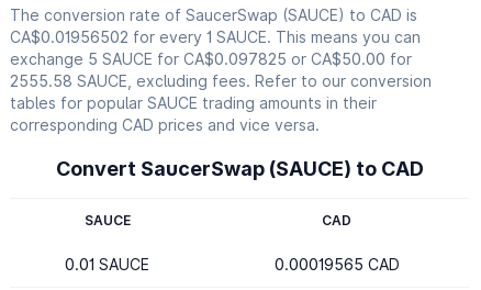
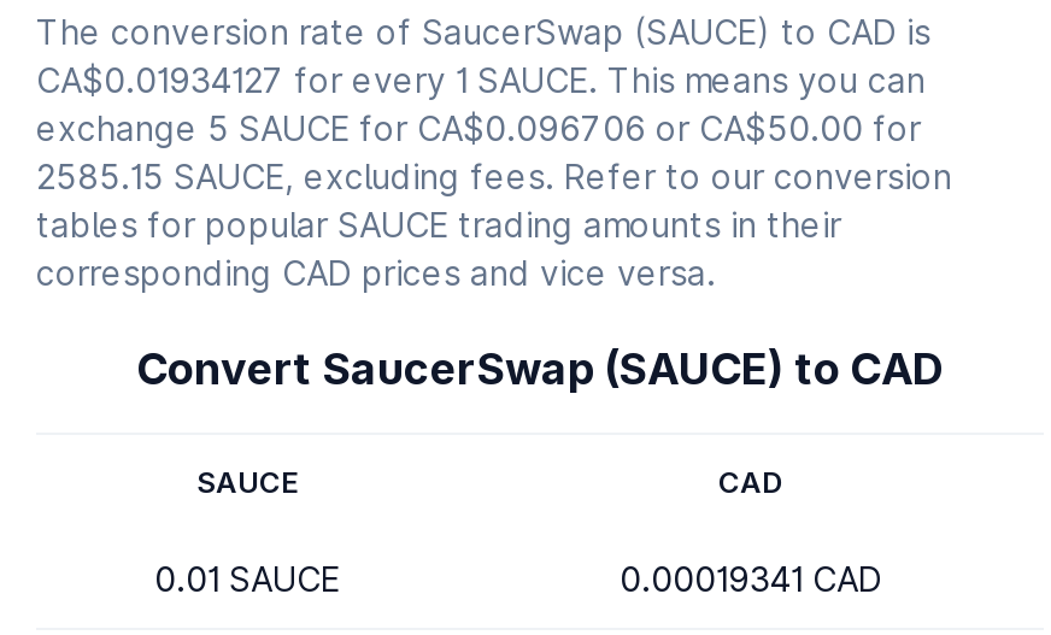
[10,27,421,46] CA$0.01956502 for every 1 SAUCE. This means you can -> [36,59,926,100] CA$0.01934127 for every 1 SAUCE. This means you can
[10,49,412,68] exchange 5 SAUCE for CA$0.097825 or CA$50.00 for -> [36,107,921,148] exchange 5 SAUCE for CA$0.096706 or CA$50.00 for
[10,71,432,90] 2555.58 SAUCE, excluding fees. Refer to our conversion -> [36,155,952,196] 2585.15 SAUCE, excluding fees. Refer to our conversion
[274,255,399,274] 0.00019565 CAD -> [620,558,882,599] 0.00019341 CAD

